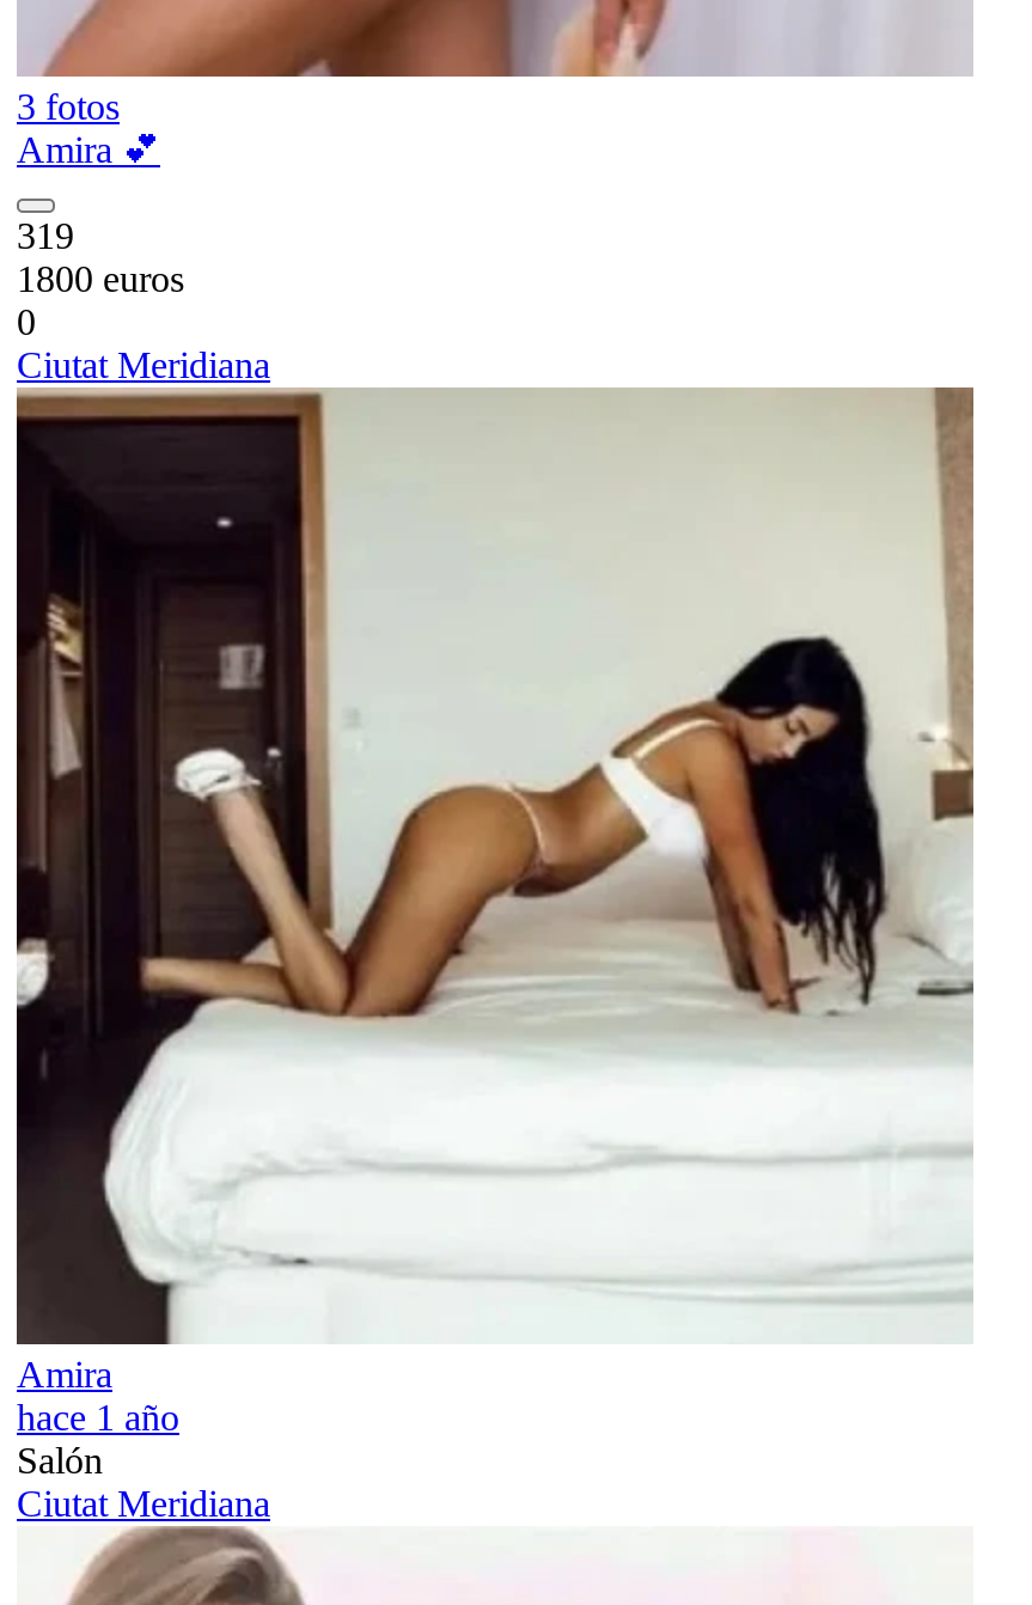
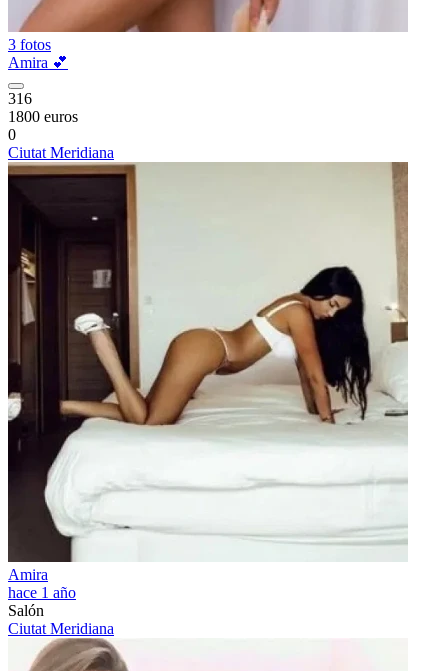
[17,215,74,256] 319 -> [8,90,32,107] 316

